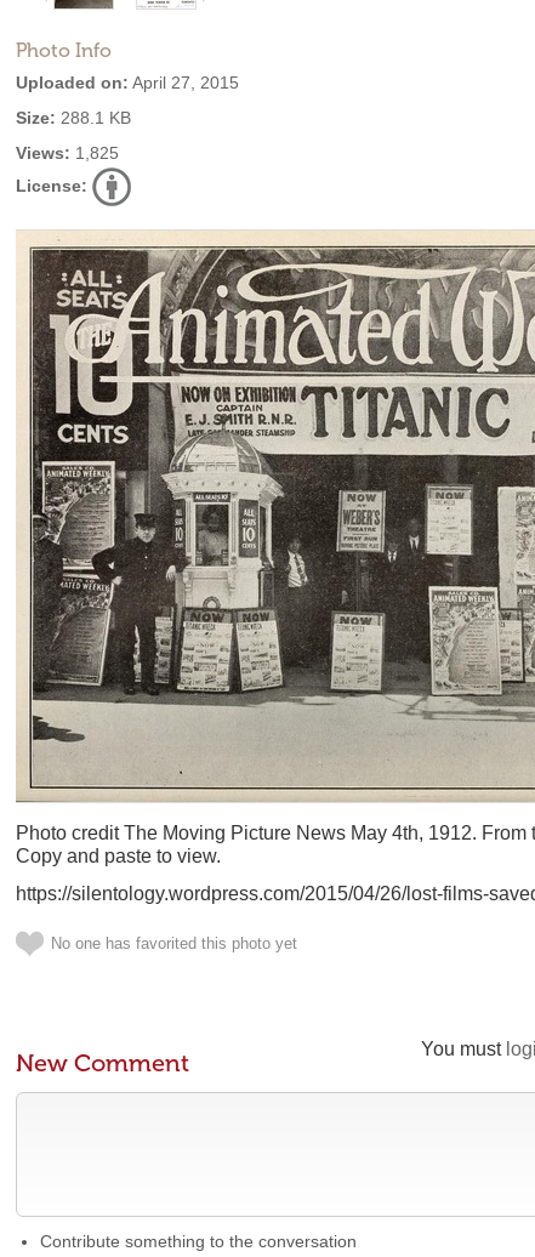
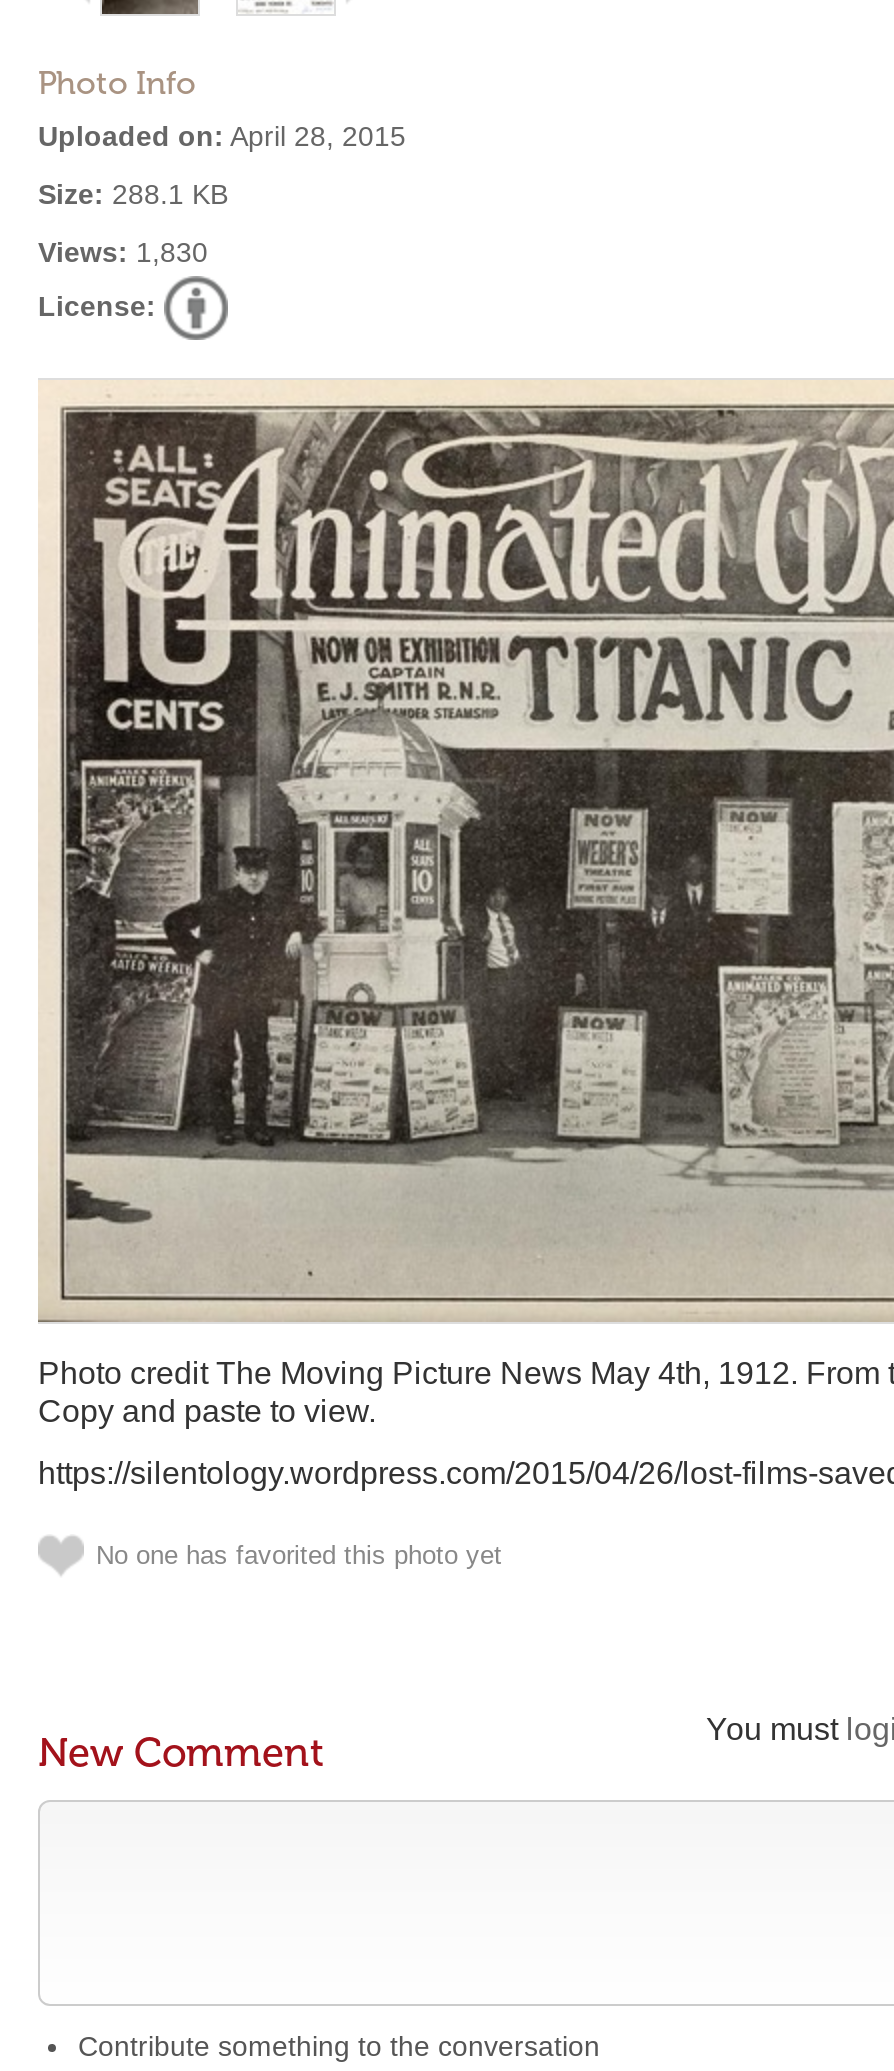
[16,73,239,92] Uploaded on: April 27, 2015 -> [38,120,406,152] Uploaded on: April 28, 2015
[16,143,119,163] Views: 1,825 -> [38,236,208,268] Views: 1,830

